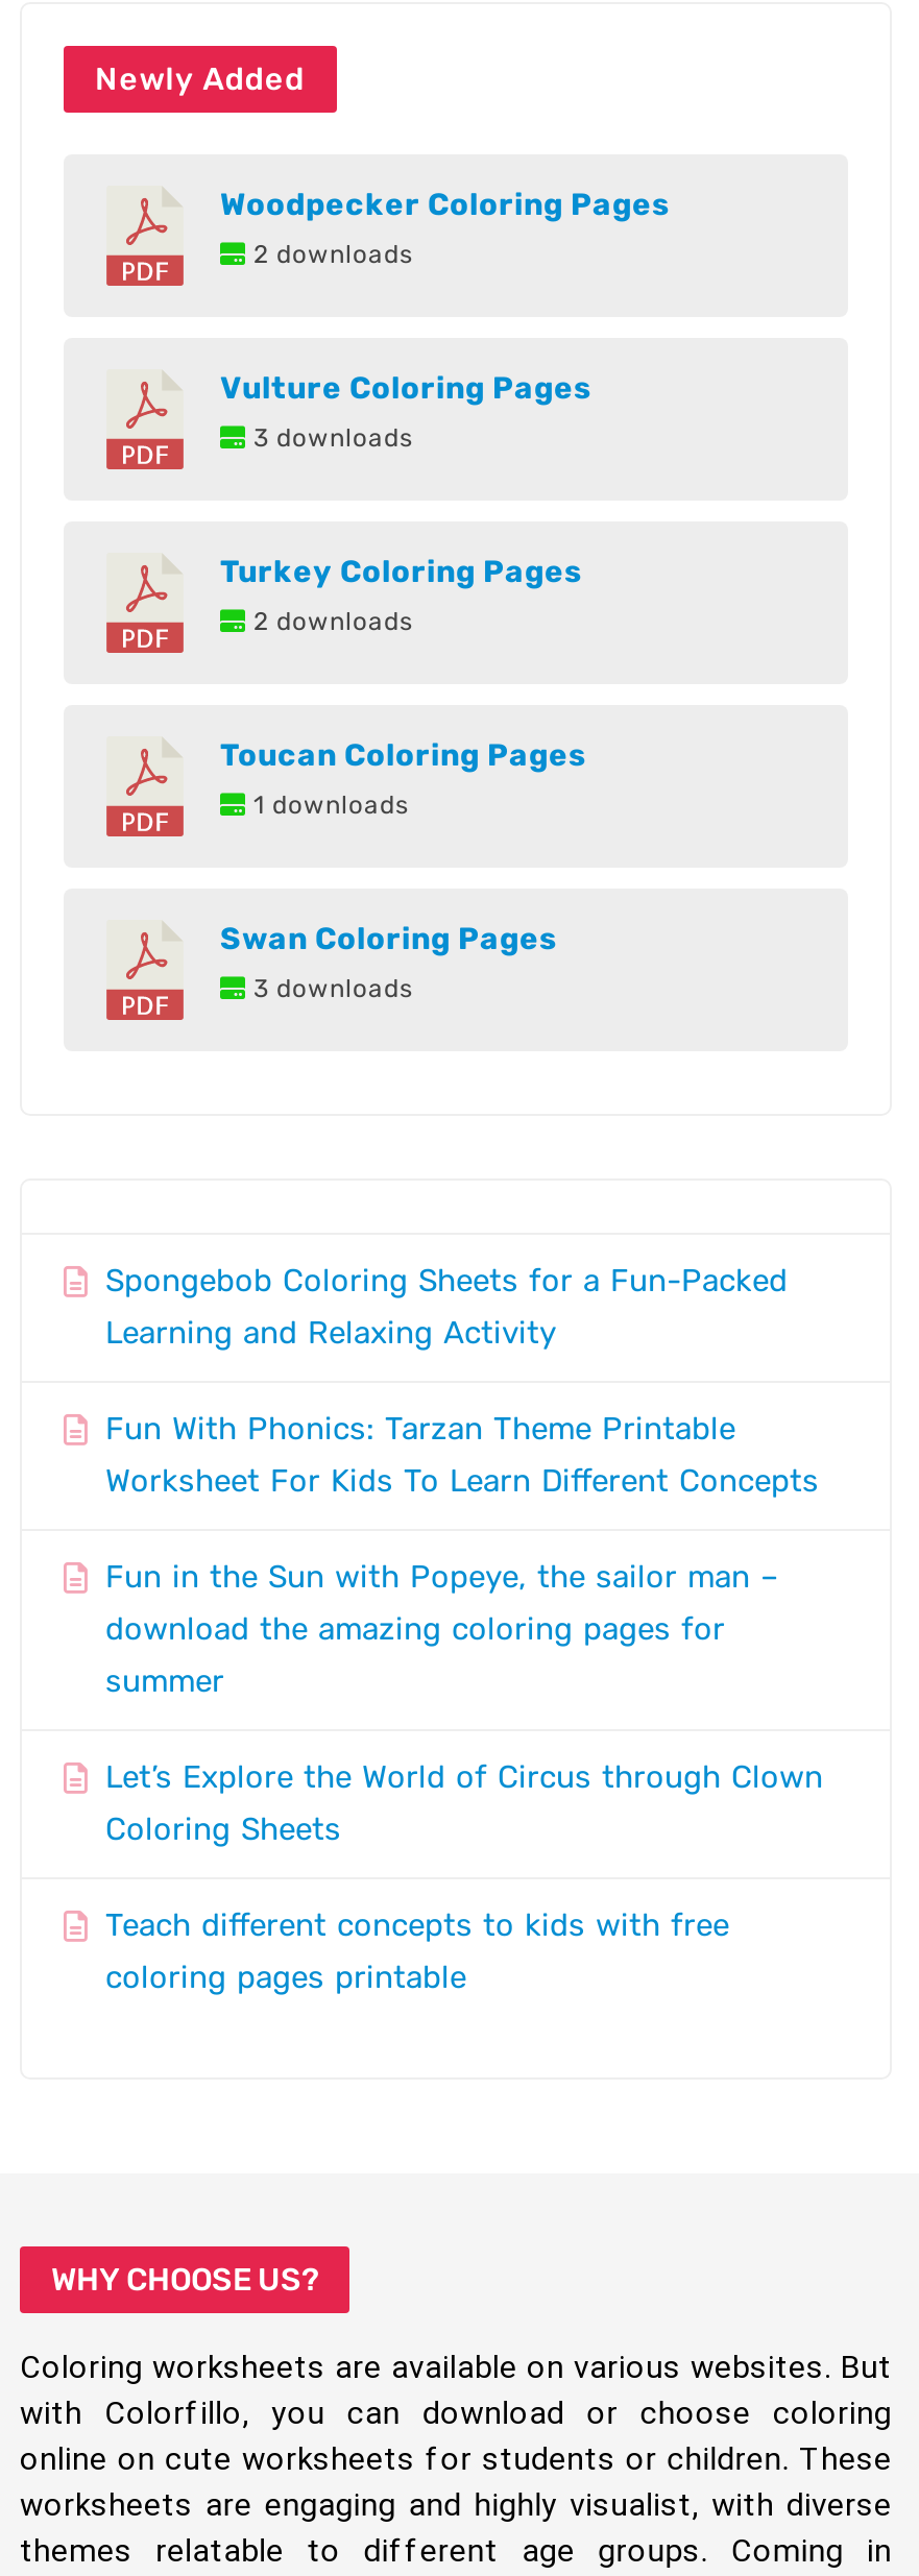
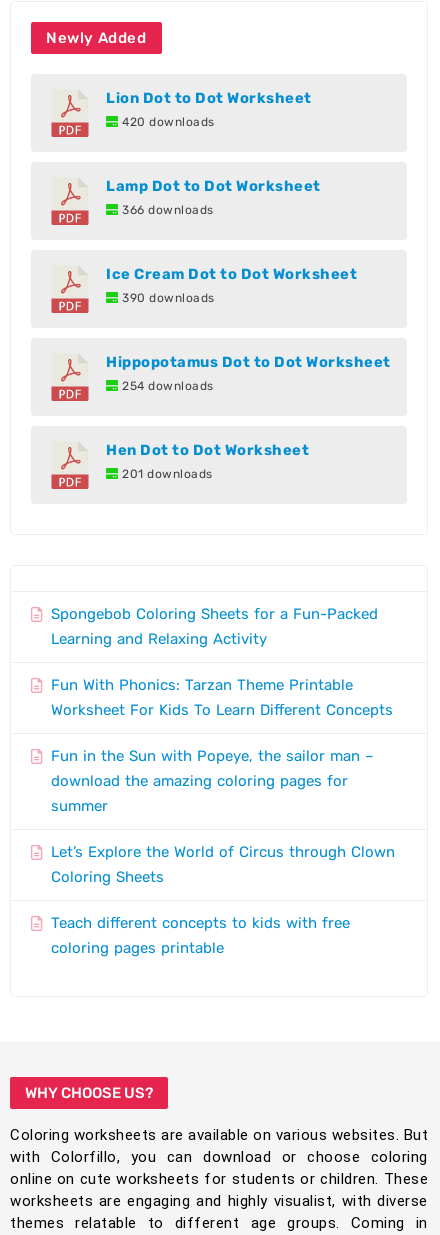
[220,186,670,270] Woodpecker Coloring Pages | 2 downloads -> [106,89,311,129] Lion Dot to Dot Worksheet | 420 downloads
[220,370,591,453] Vulture Coloring Pages | 3 downloads -> [106,177,320,217] Lamp Dot to Dot Worksheet | 366 downloads
[220,553,582,637] Turkey Coloring Pages | 2 downloads -> [106,265,357,305] Ice Cream Dot to Dot Worksheet | 390 downloads
[220,737,586,820] Toucan Coloring Pages | 1 downloads -> [106,353,390,393] Hippopotamus Dot to Dot Worksheet | 254 downloads
[220,920,557,1004] Swan Coloring Pages | 3 downloads -> [106,441,309,481] Hen Dot to Dot Worksheet | 201 downloads

